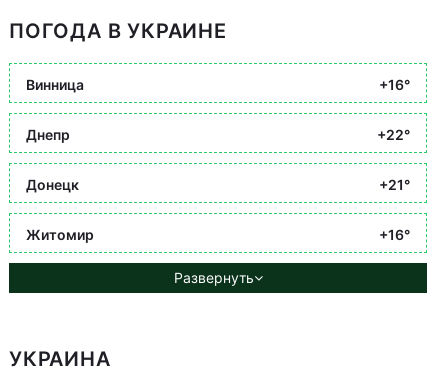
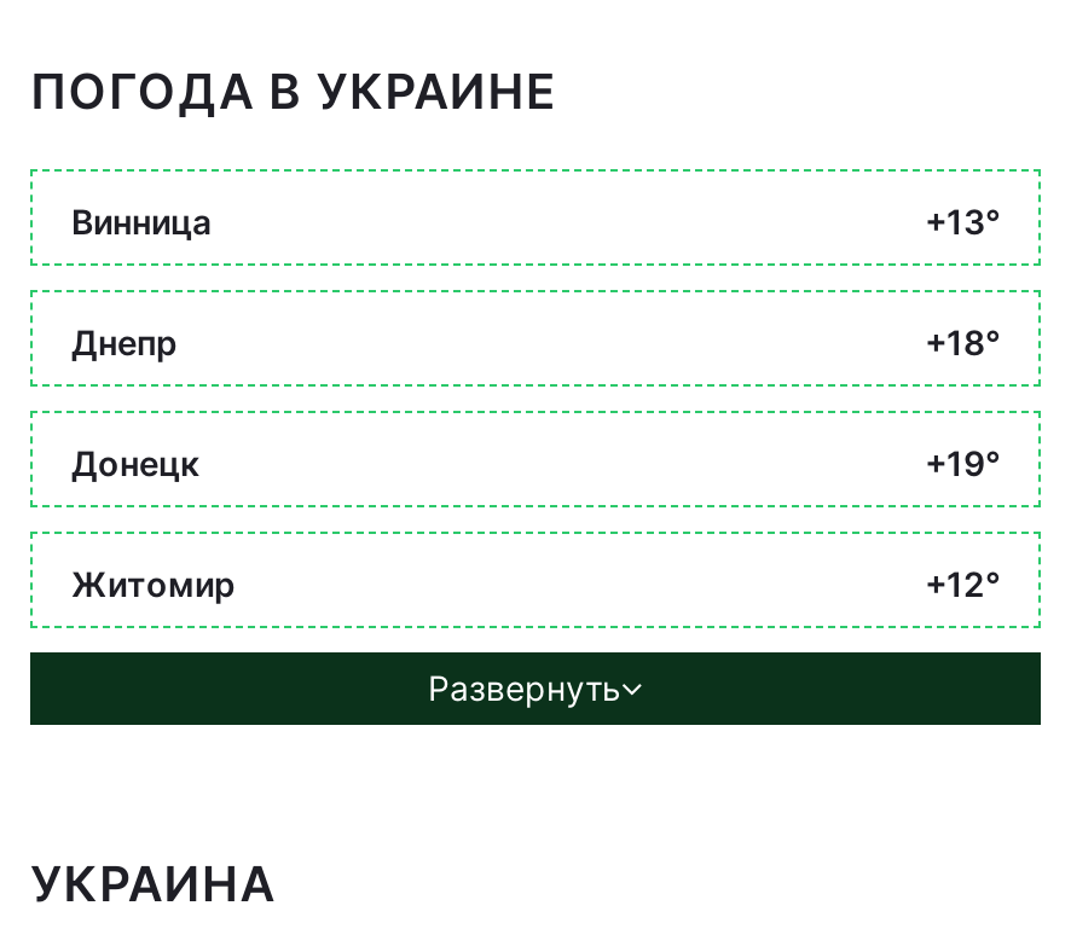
[379,75,410,92] +16° -> [925,199,1000,240] +13°
[377,125,410,142] +22° -> [925,320,1000,361] +18°
[379,175,410,192] +21° -> [925,441,1000,482] +19°
[379,225,410,242] +16° -> [925,562,1000,603] +12°

